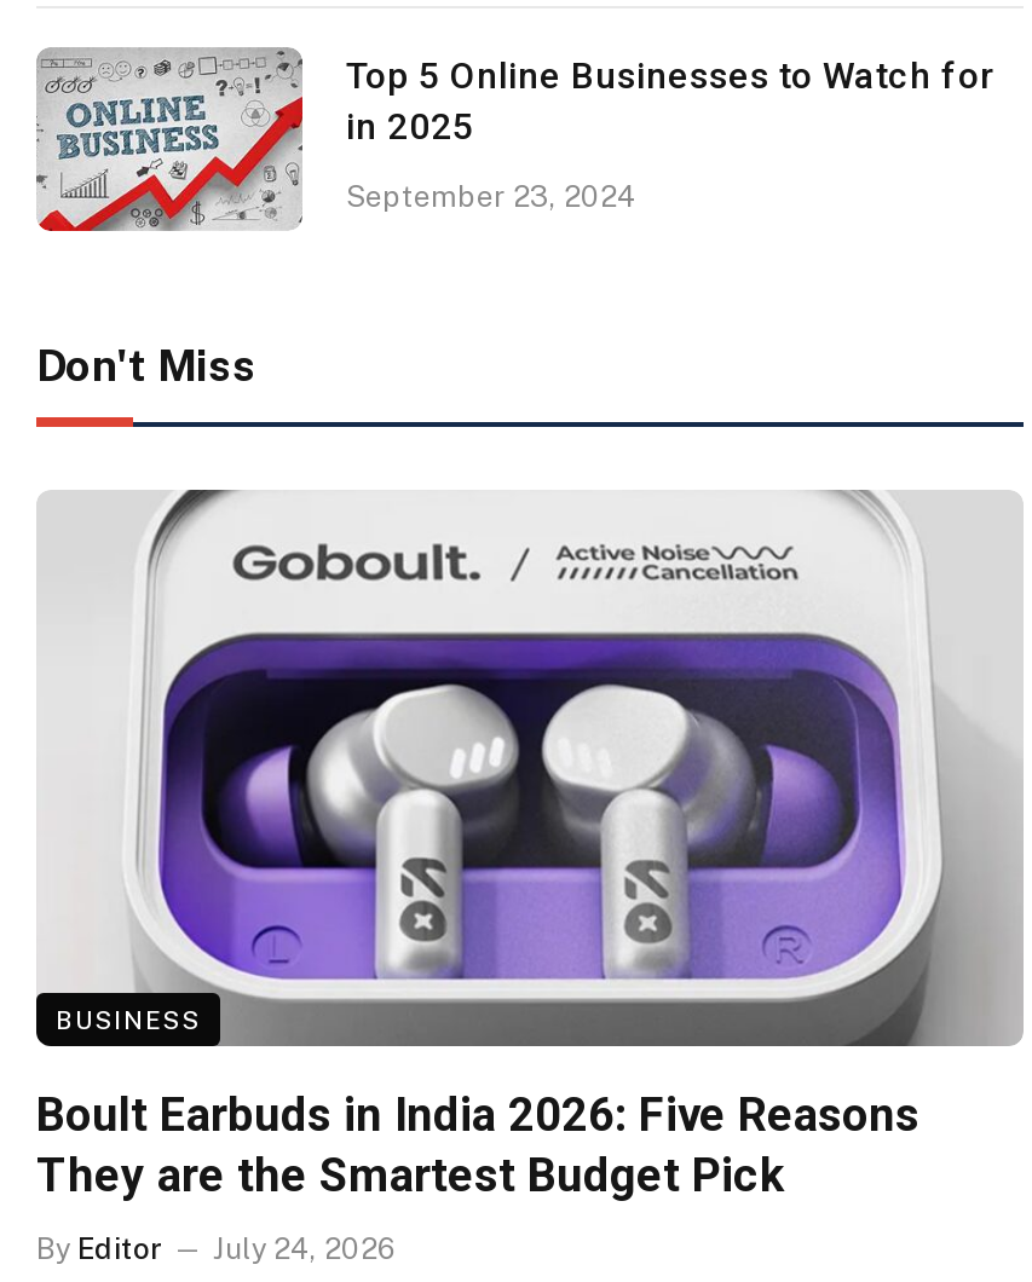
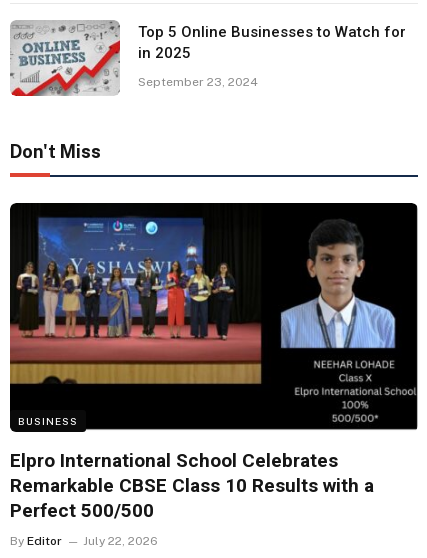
[36,489,1021,1202] [image] | Boult Earbuds in India 2026: Five Reasons | They are the Smartest Budget Pick -> [9,202,418,522] [image] | Elpro International School Celebrates | Remarkable CBSE Class 10 Results with a | Perfect 500/500
[36,1231,397,1265] By Editor July 24, 2026 -> [10,534,158,548] By Editor July 22, 2026

